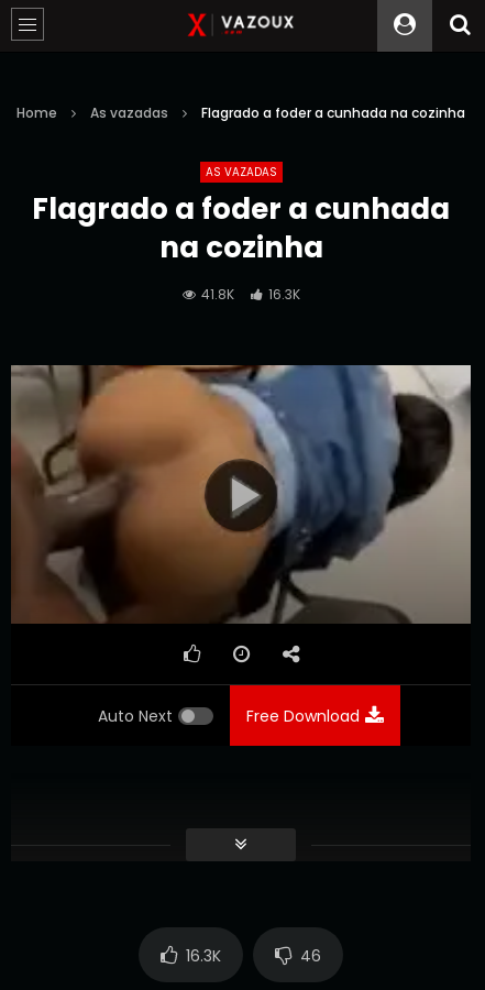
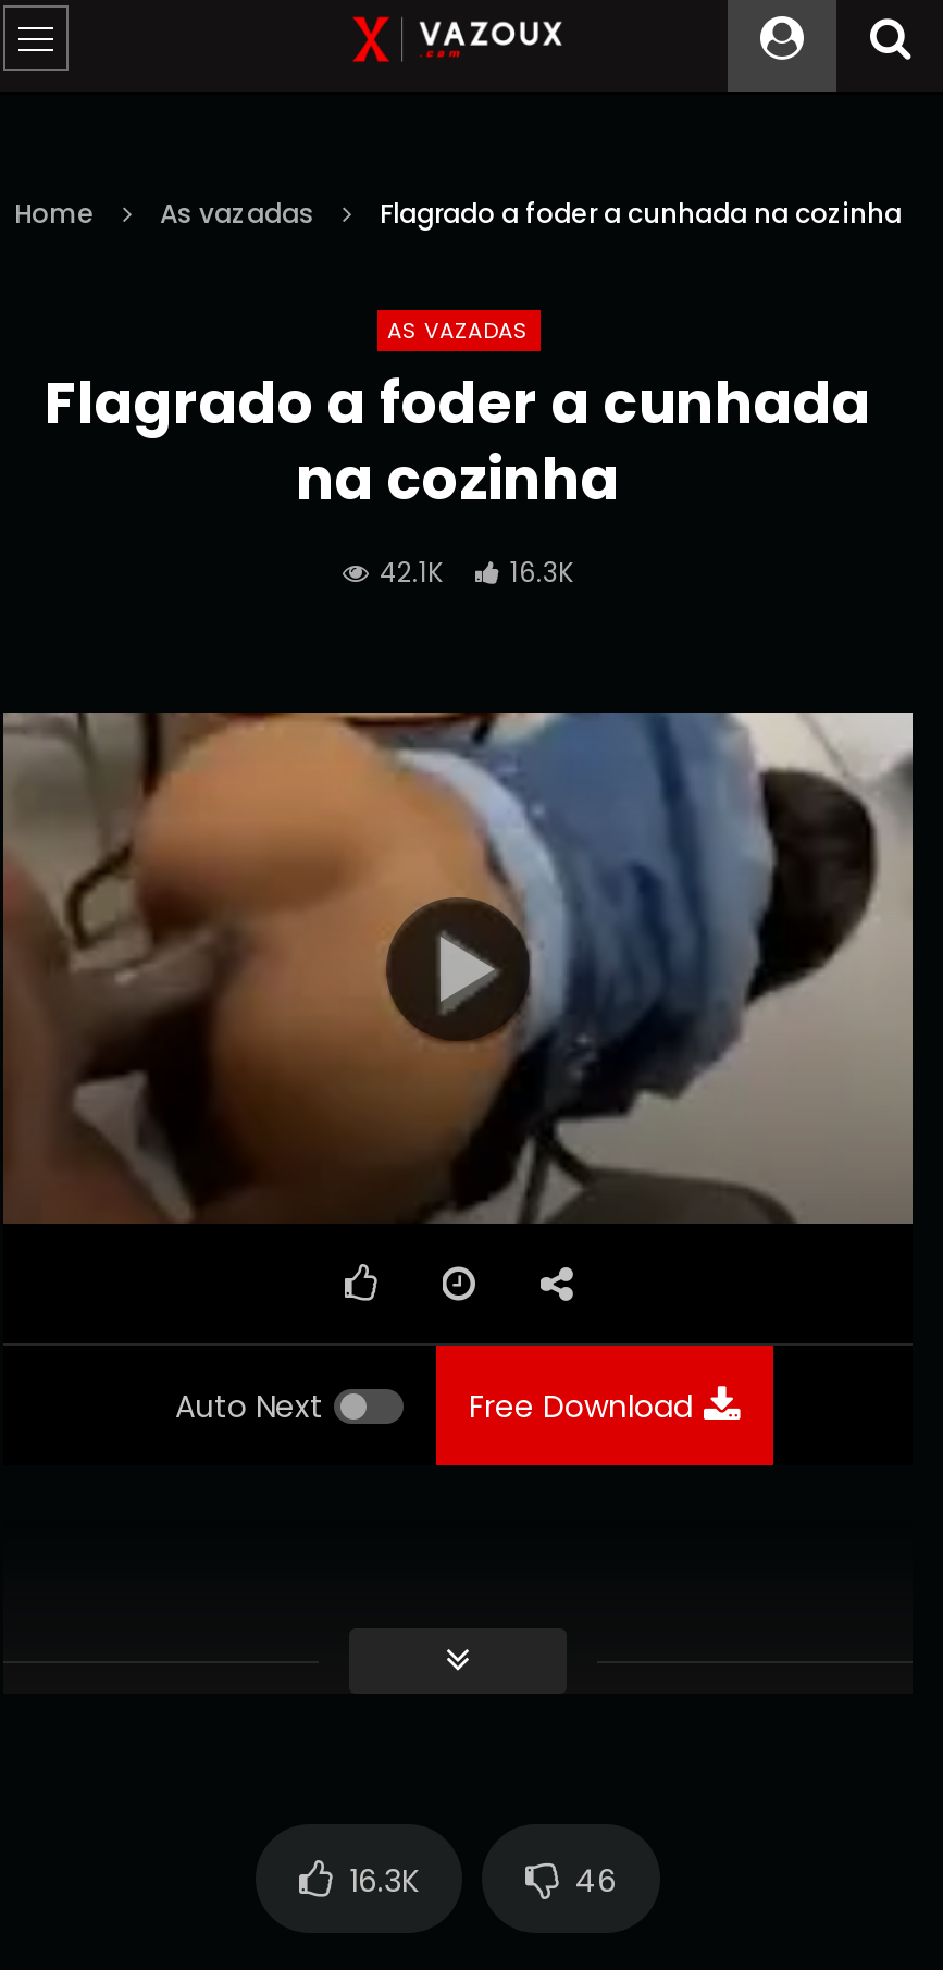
[201,285,300,304] 41.8K 16.3K -> [380,554,573,591] 42.1K 16.3K

